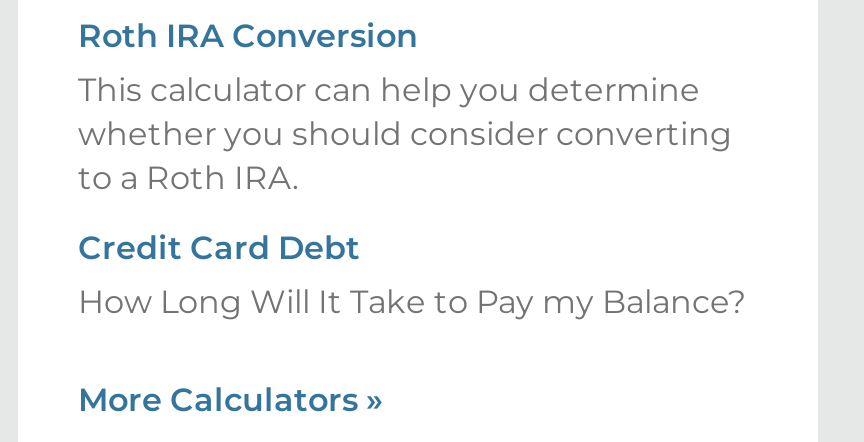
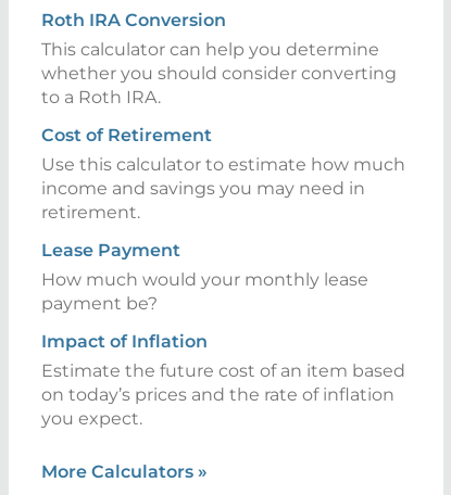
[78,228,746,320] Credit Card Debt | How Long Will It Take to Pay my Balance? -> [41,124,405,428] Cost of Retirement | Use this calculator to estimate how much | income and savings you may need in | retirement. | Lease Payment | How much would your monthly lease | payment be? | Impact of Inflation | Estimate the future cost of an item based | on today’s prices and the rate of inflation | you expect.

